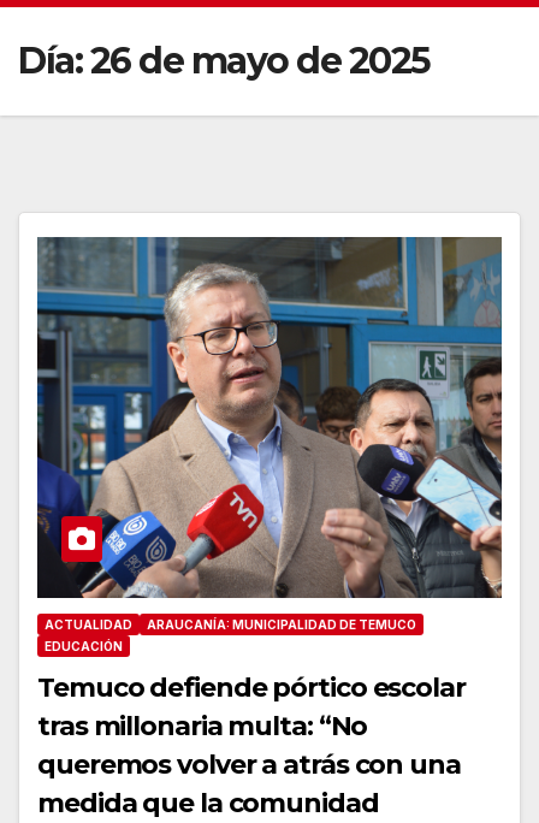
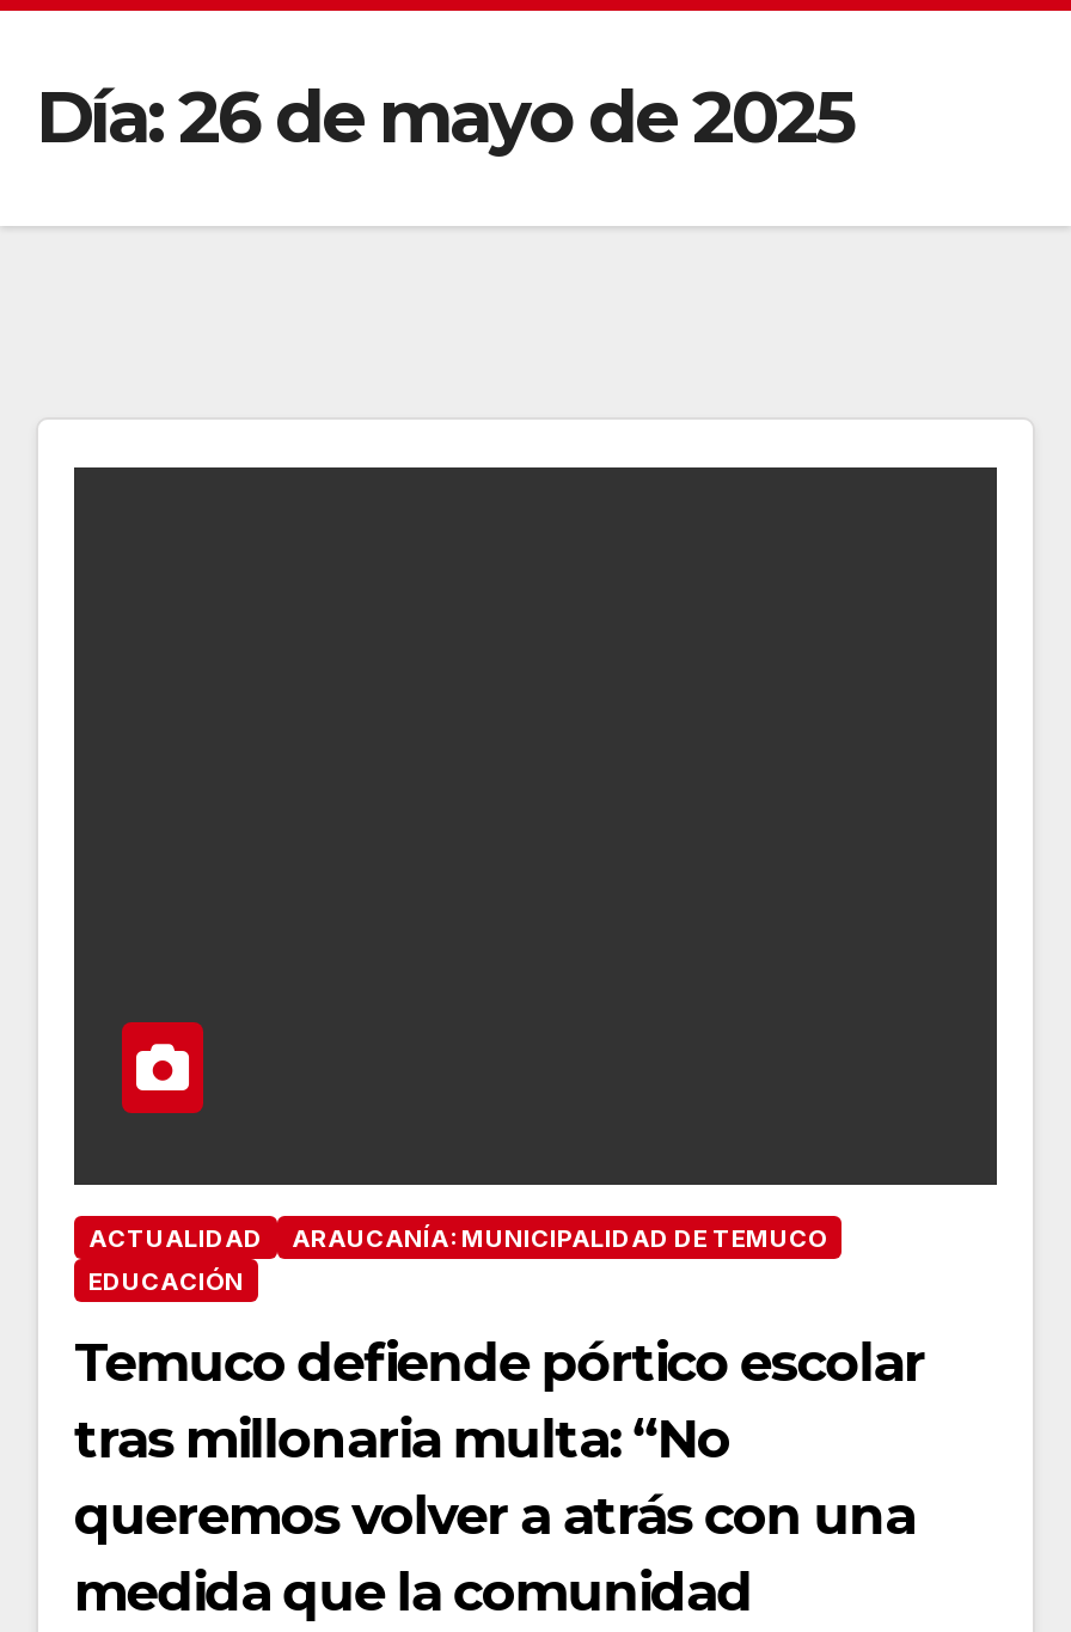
[37,236,503,599] [image] -> none

